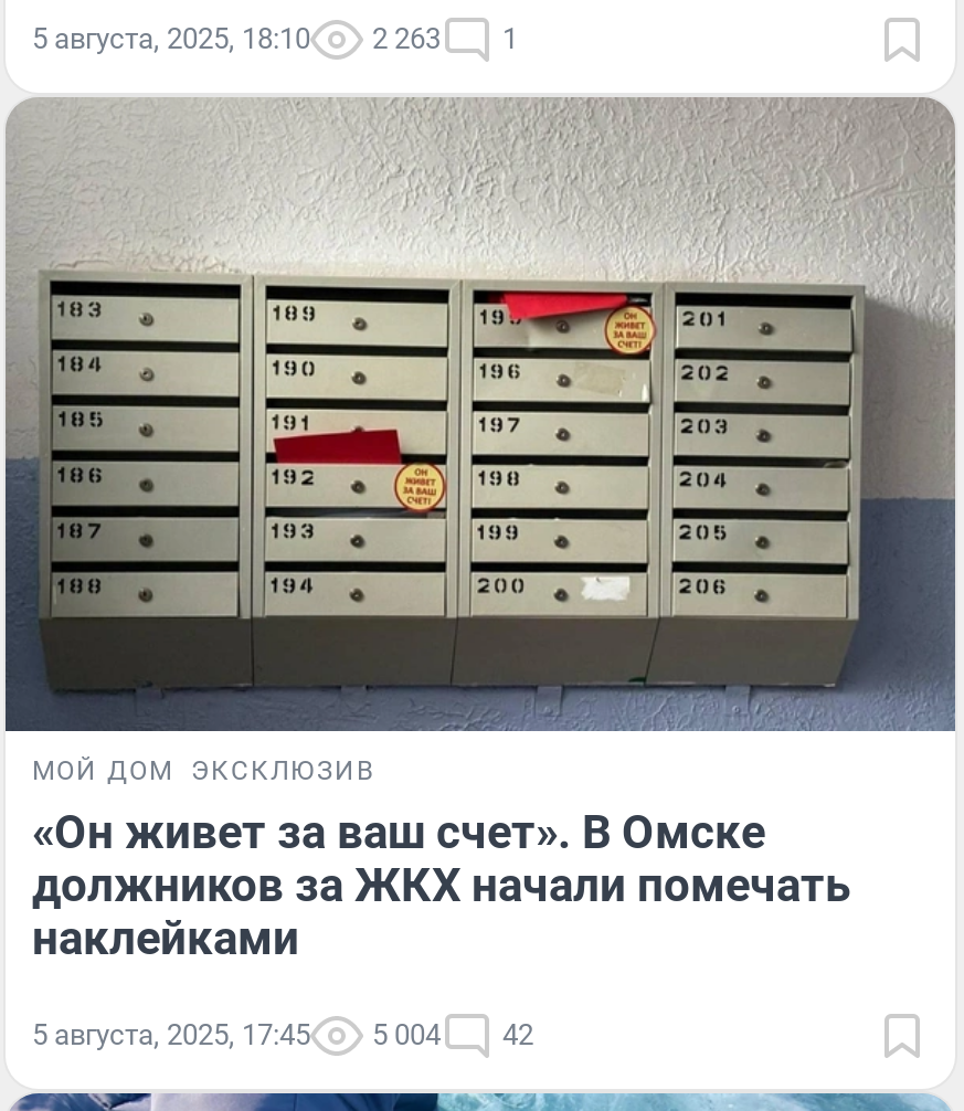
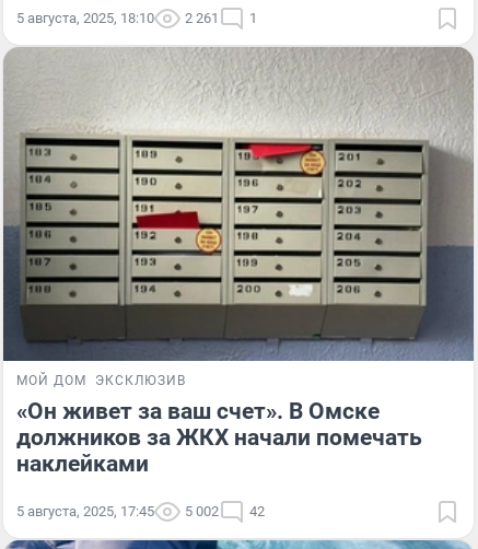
[32,22,518,55] 5 августа, 2025, 18:10 2 263 1 -> [16,10,257,26] 5 августа, 2025, 18:10 2 261 1
[32,1017,533,1050] 5 августа, 2025, 17:45 5 004 42 -> [16,503,265,519] 5 августа, 2025, 17:45 5 002 42

